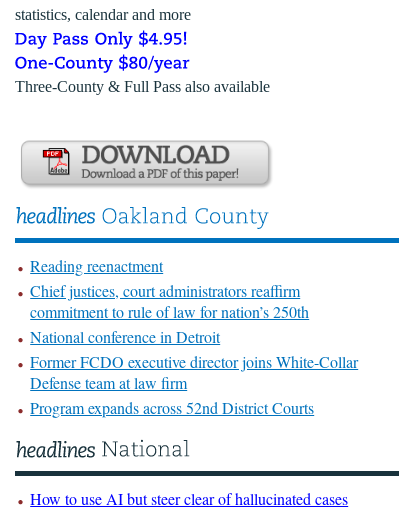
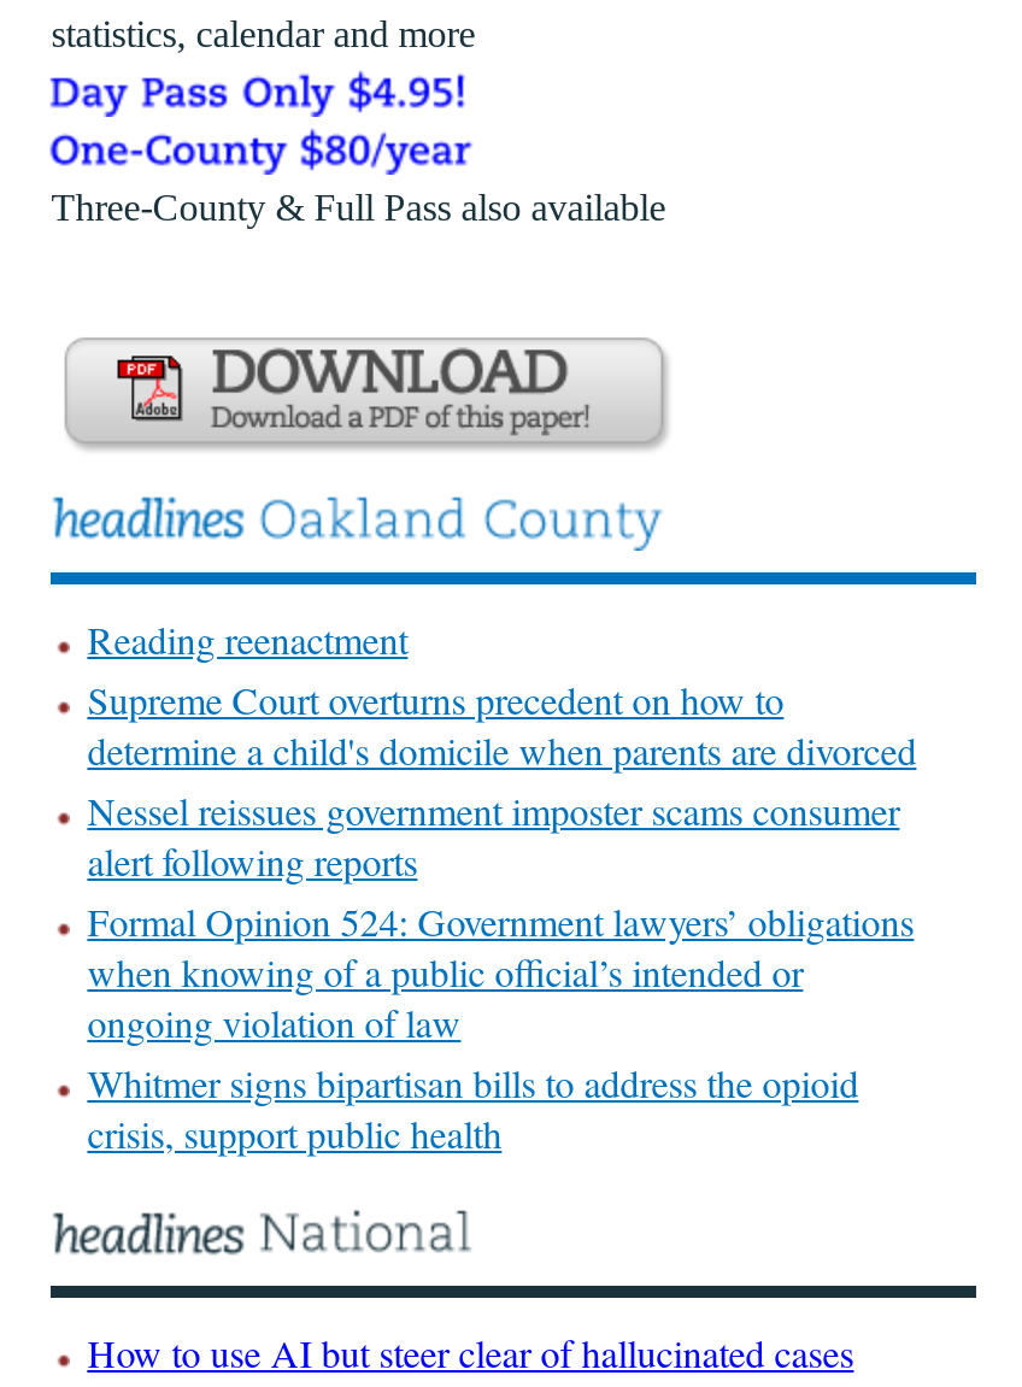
[30,280,358,418] Chief justices, court administrators reaffirm | commitment to rule of law for nation’s 250th | National conference in Detroit | Former FCDO executive director joins White-Collar | Defense team at law firm | Program expands across 52nd District Courts -> [87,673,916,1157] Supreme Court overturns precedent on how to | determine a child's domicile when parents are divorced | Nessel reissues government imposter scams consumer | alert following reports | Formal Opinion 524: Government lawyers’ obligations | when knowing of a public official’s intended or | ongoing violation of law | Whitmer signs bipartisan bills to address the opioid | crisis, support public health

